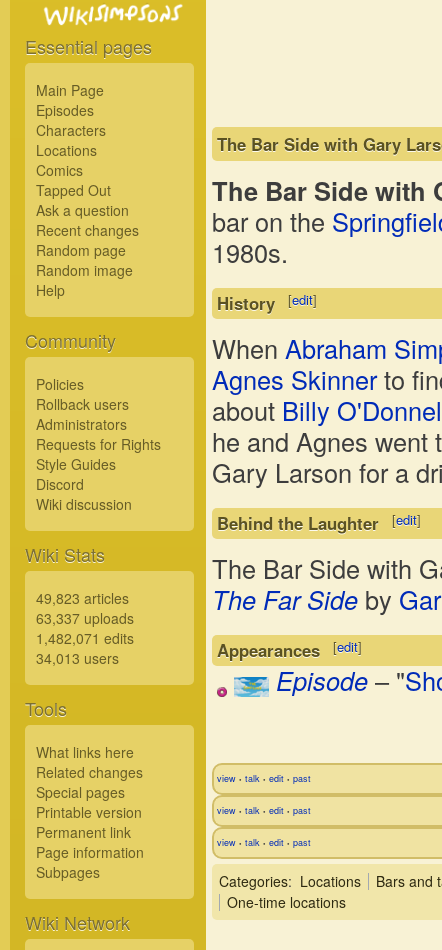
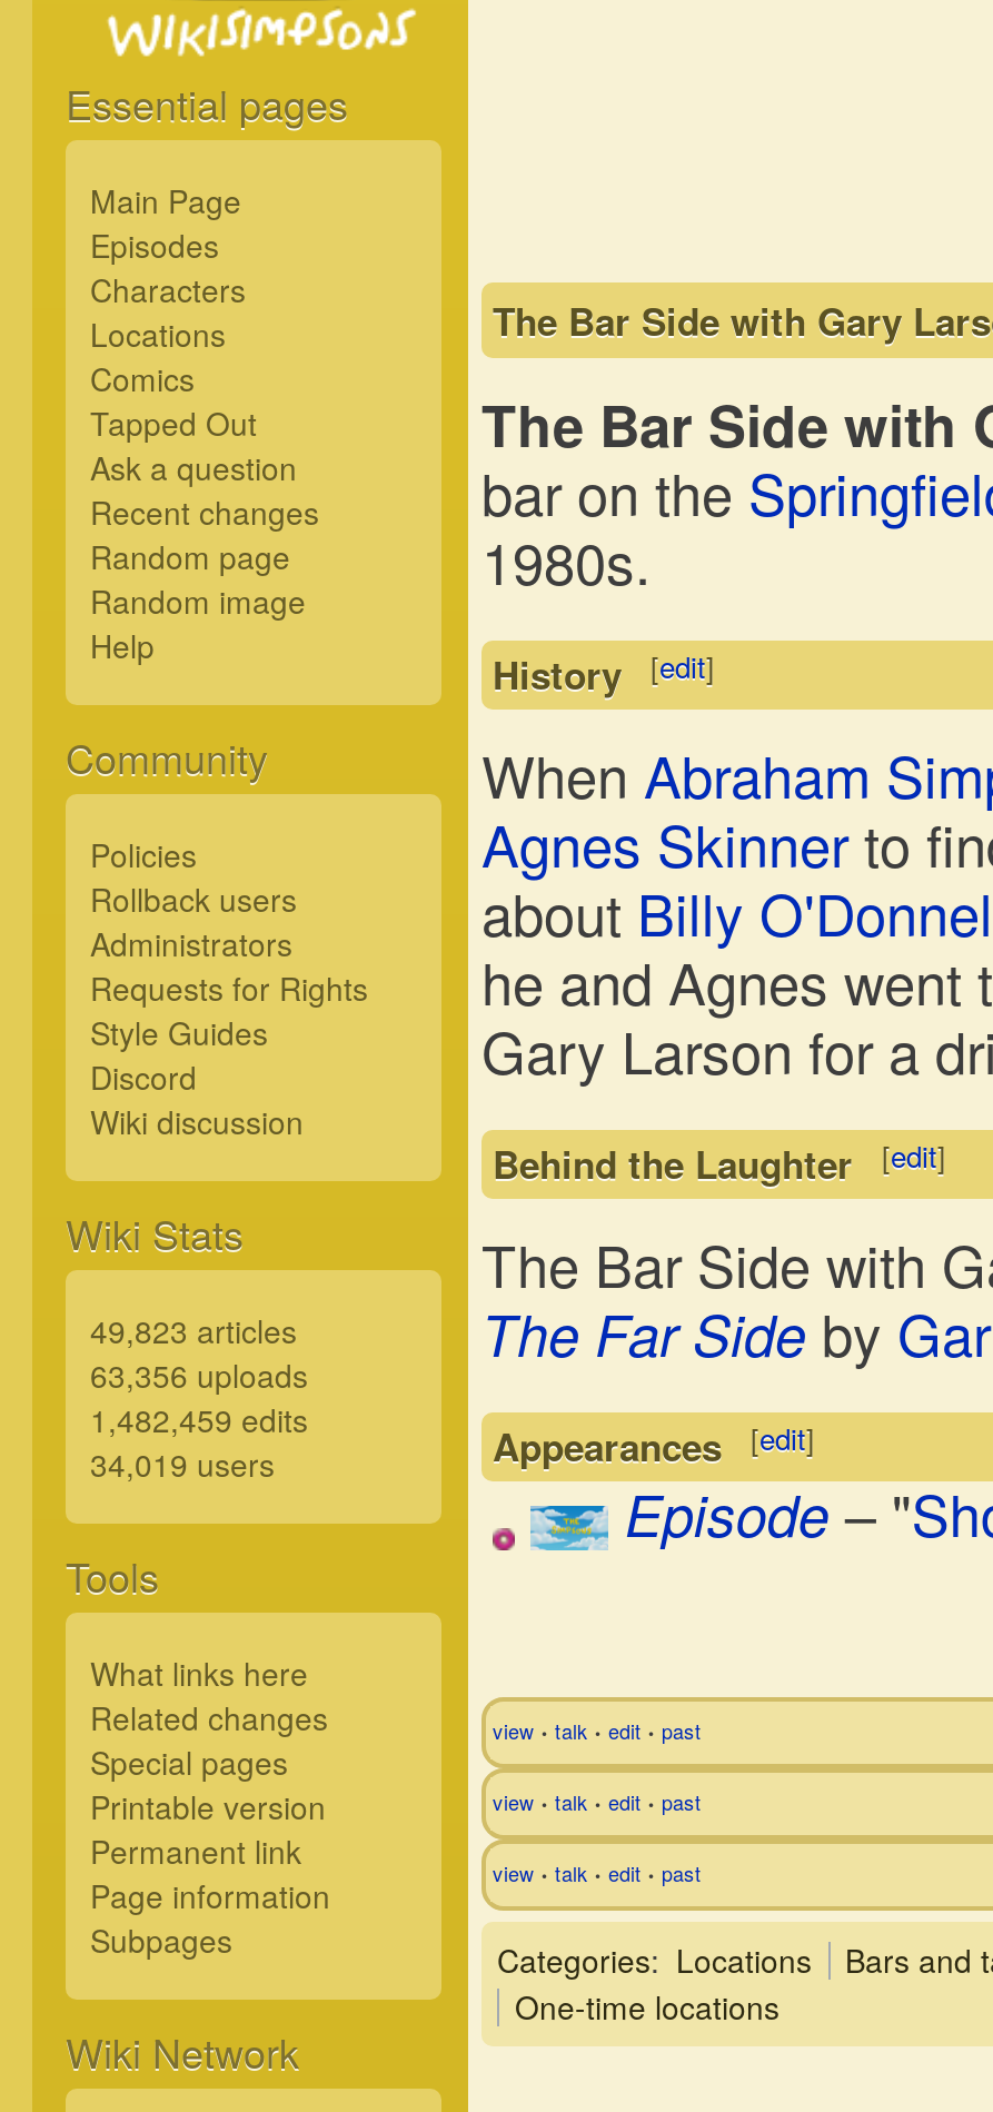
[36,608,134,628] 63,337 uploads -> [90,1352,308,1397] 63,356 uploads
[36,628,134,648] 1,482,071 edits -> [90,1397,308,1441] 1,482,459 edits
[36,648,119,668] 34,013 users -> [90,1441,275,1486] 34,019 users

